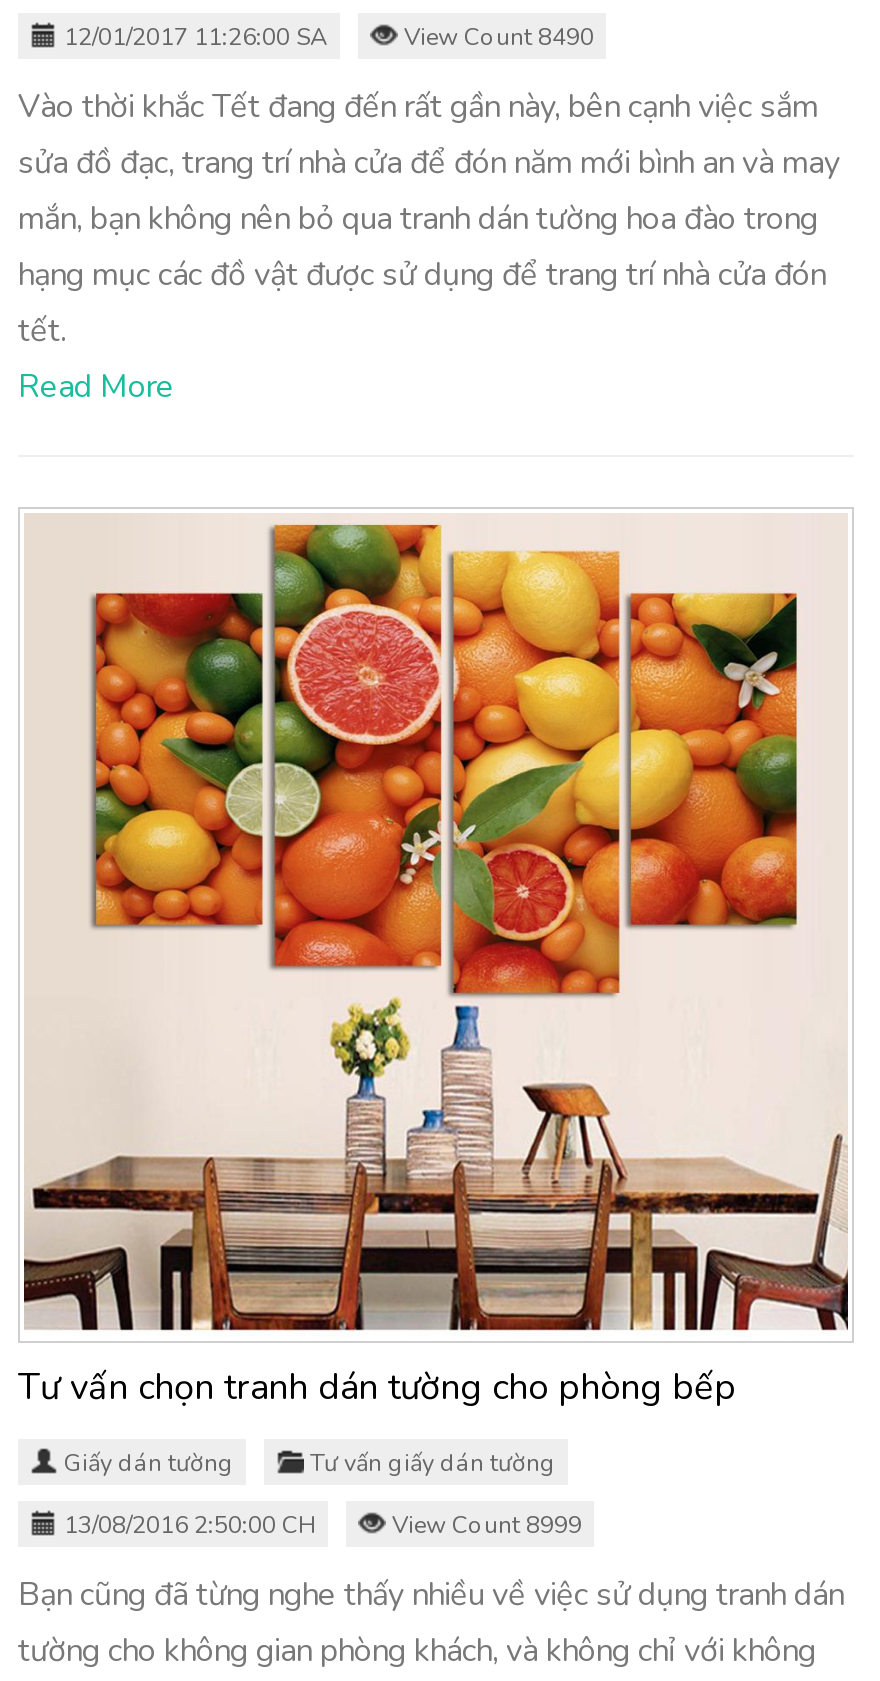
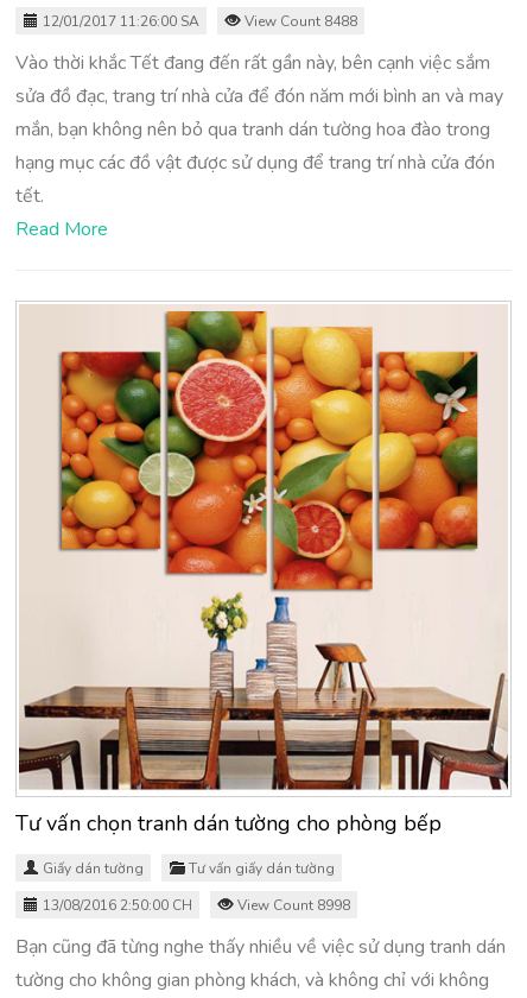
[398,21,594,53] View Count 8490 -> [241,12,357,31] View Count 8488
[386,1509,582,1541] View Count 8999 -> [234,896,350,915] View Count 8998

